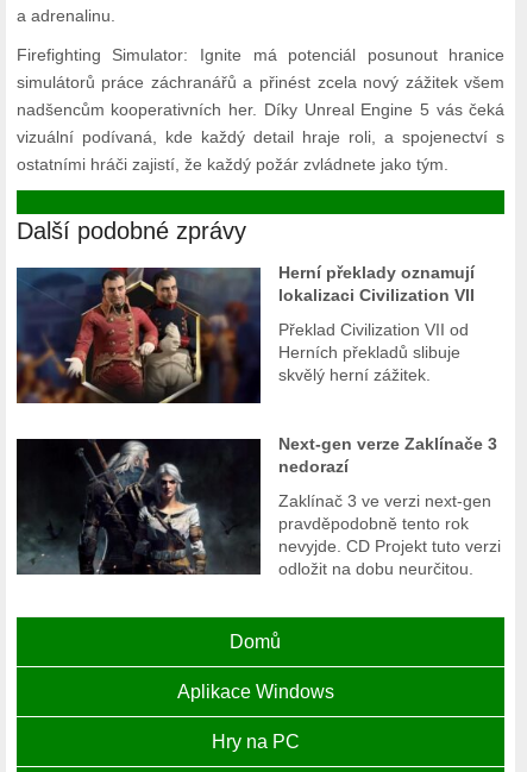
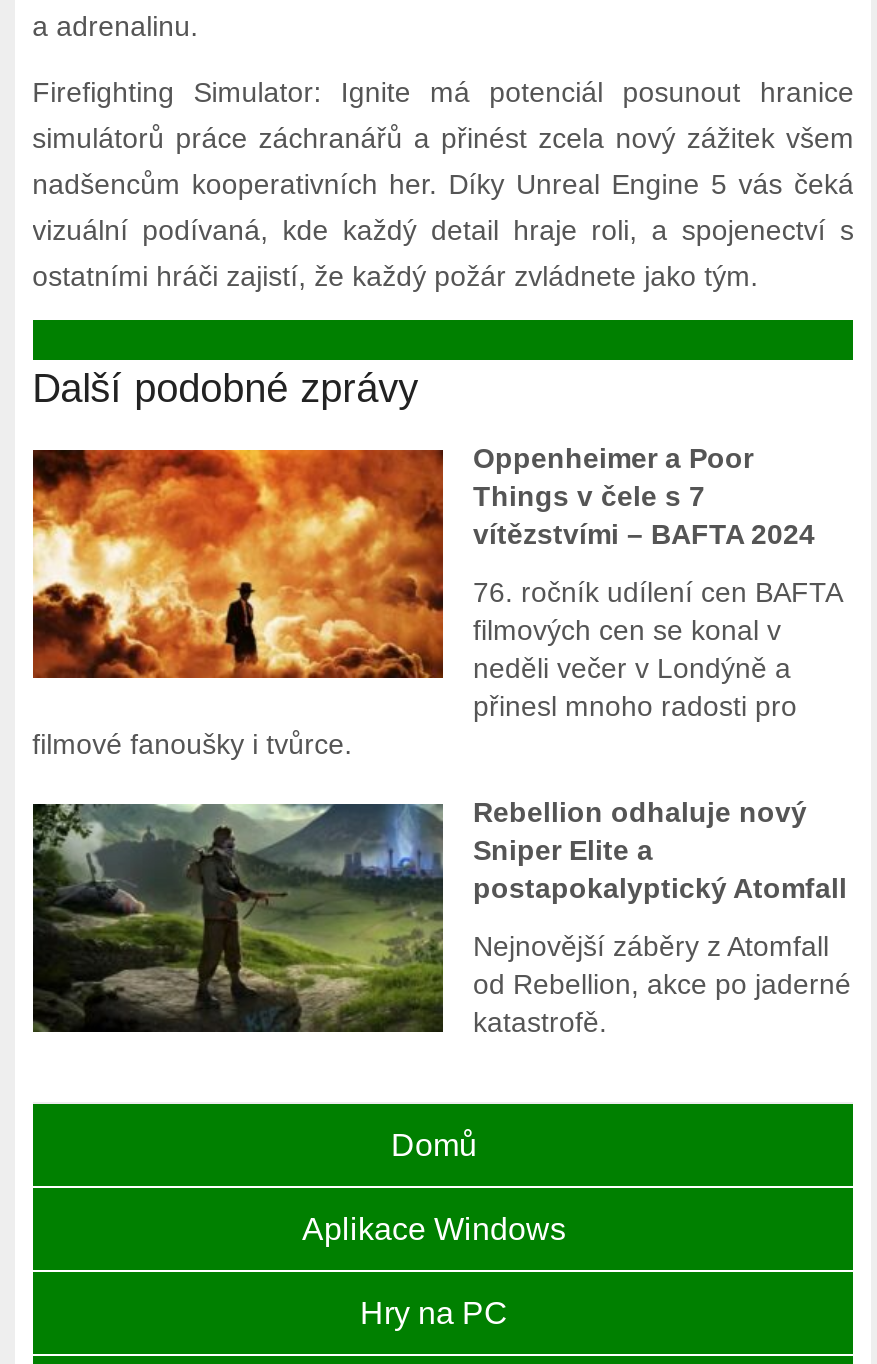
[15,262,475,404] [image] | Herní překlady oznamují | lokalizaci Civilization VII -> [31,441,815,680] [image] | Oppenheimer a Poor | Things v čele s 7 | vítězstvími – BAFTA 2024
[278,320,469,384] Překlad Civilization VII od | Herních překladů slibuje | skvělý herní zážitek. -> [32,575,841,759] 76. ročník udílení cen BAFTA | filmových cen se konal v | neděli večer v Londýně a | přinesl mnoho radosti pro | filmové fanoušky i tvůrce.
[17,434,497,576] [image] | Next-gen verze Zaklínače 3 | nedorazí -> [33,795,847,1034] [image] | Rebellion odhaluje nový | Sniper Elite a | postapokalyptický Atomfall
[278,491,501,578] Zaklínač 3 ve verzi next-gen | pravděpodobně tento rok | nevyjde. CD Projekt tuto verzi | odložit na dobu neurčitou. -> [473,929,851,1037] Nejnovější záběry z Atomfall | od Rebellion, akce po jaderné | katastrofě.

